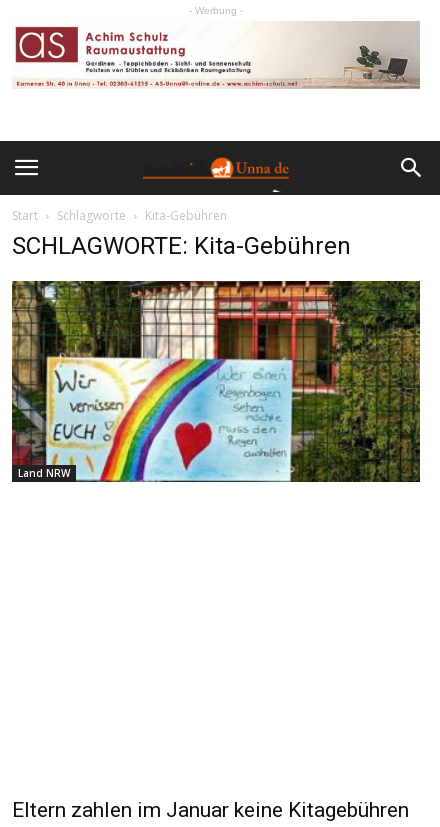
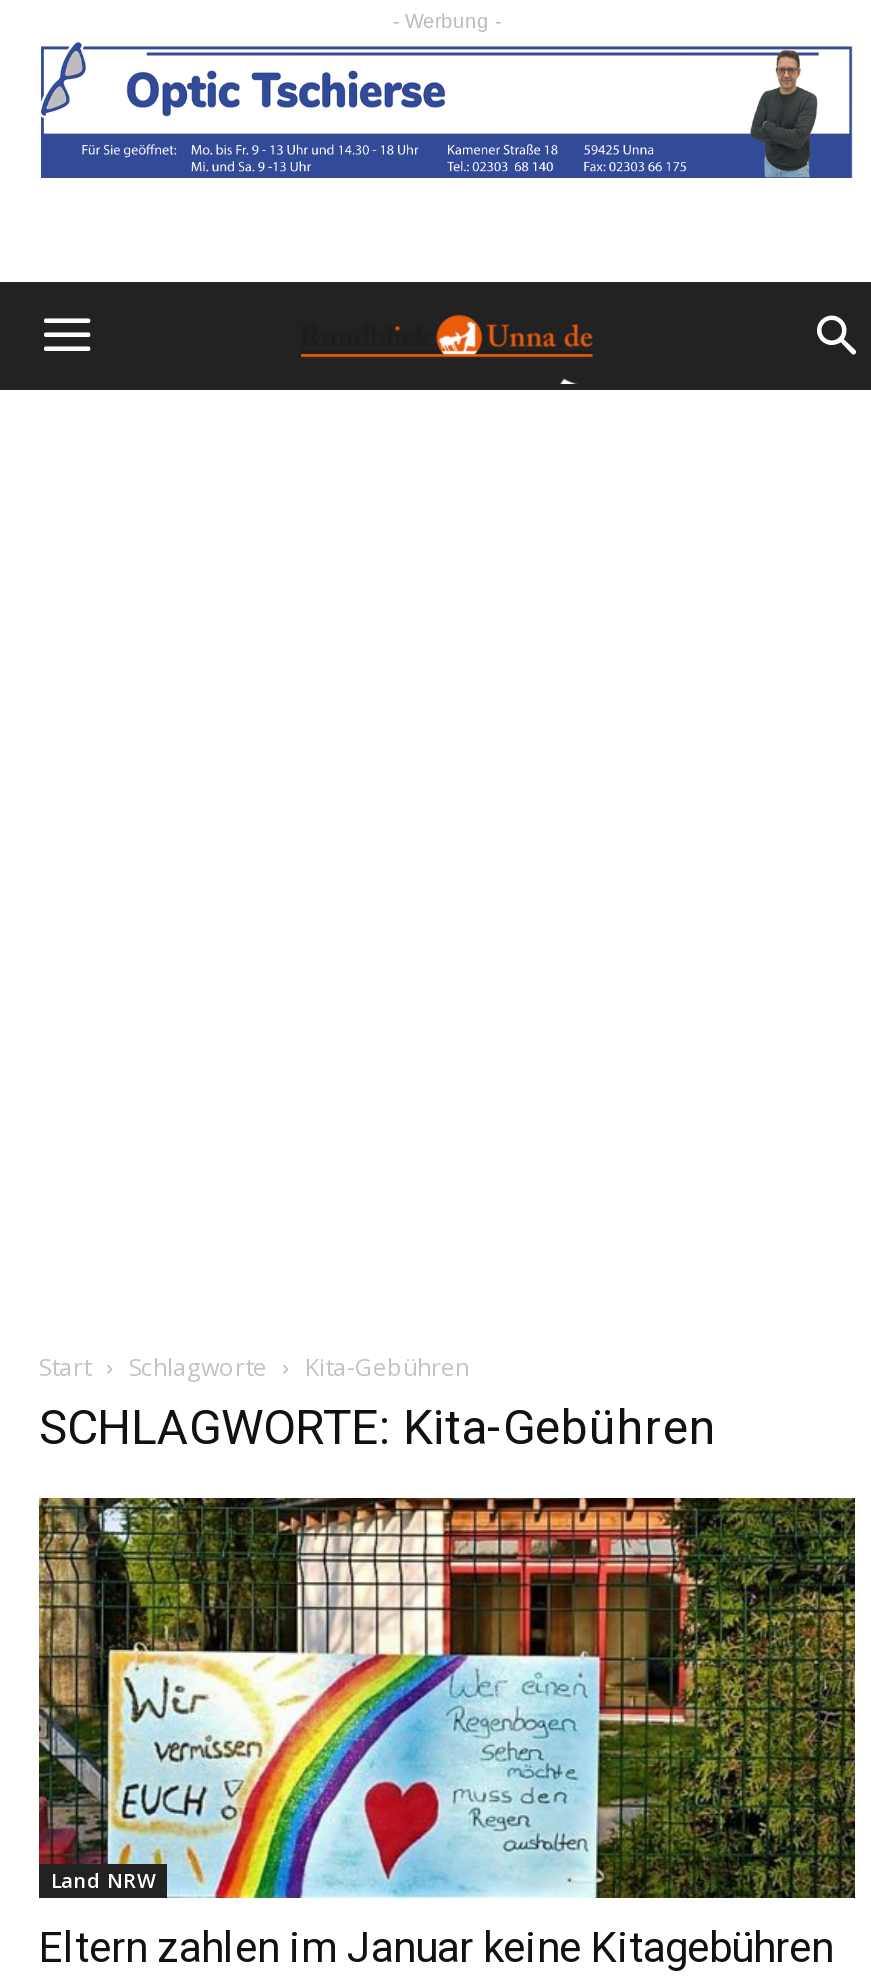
[13,22,420,90] [image] -> [39,40,853,180] [image]
moved [10,207,422,483] -> [35,1350,859,1902]: [image] | Start | Schlagworte | Kita-Gebühren | SCHLAGWORTE: Kita-Gebühren | Land NRW

